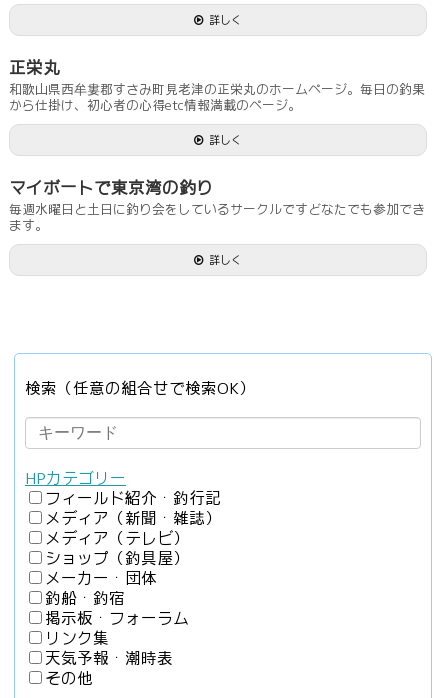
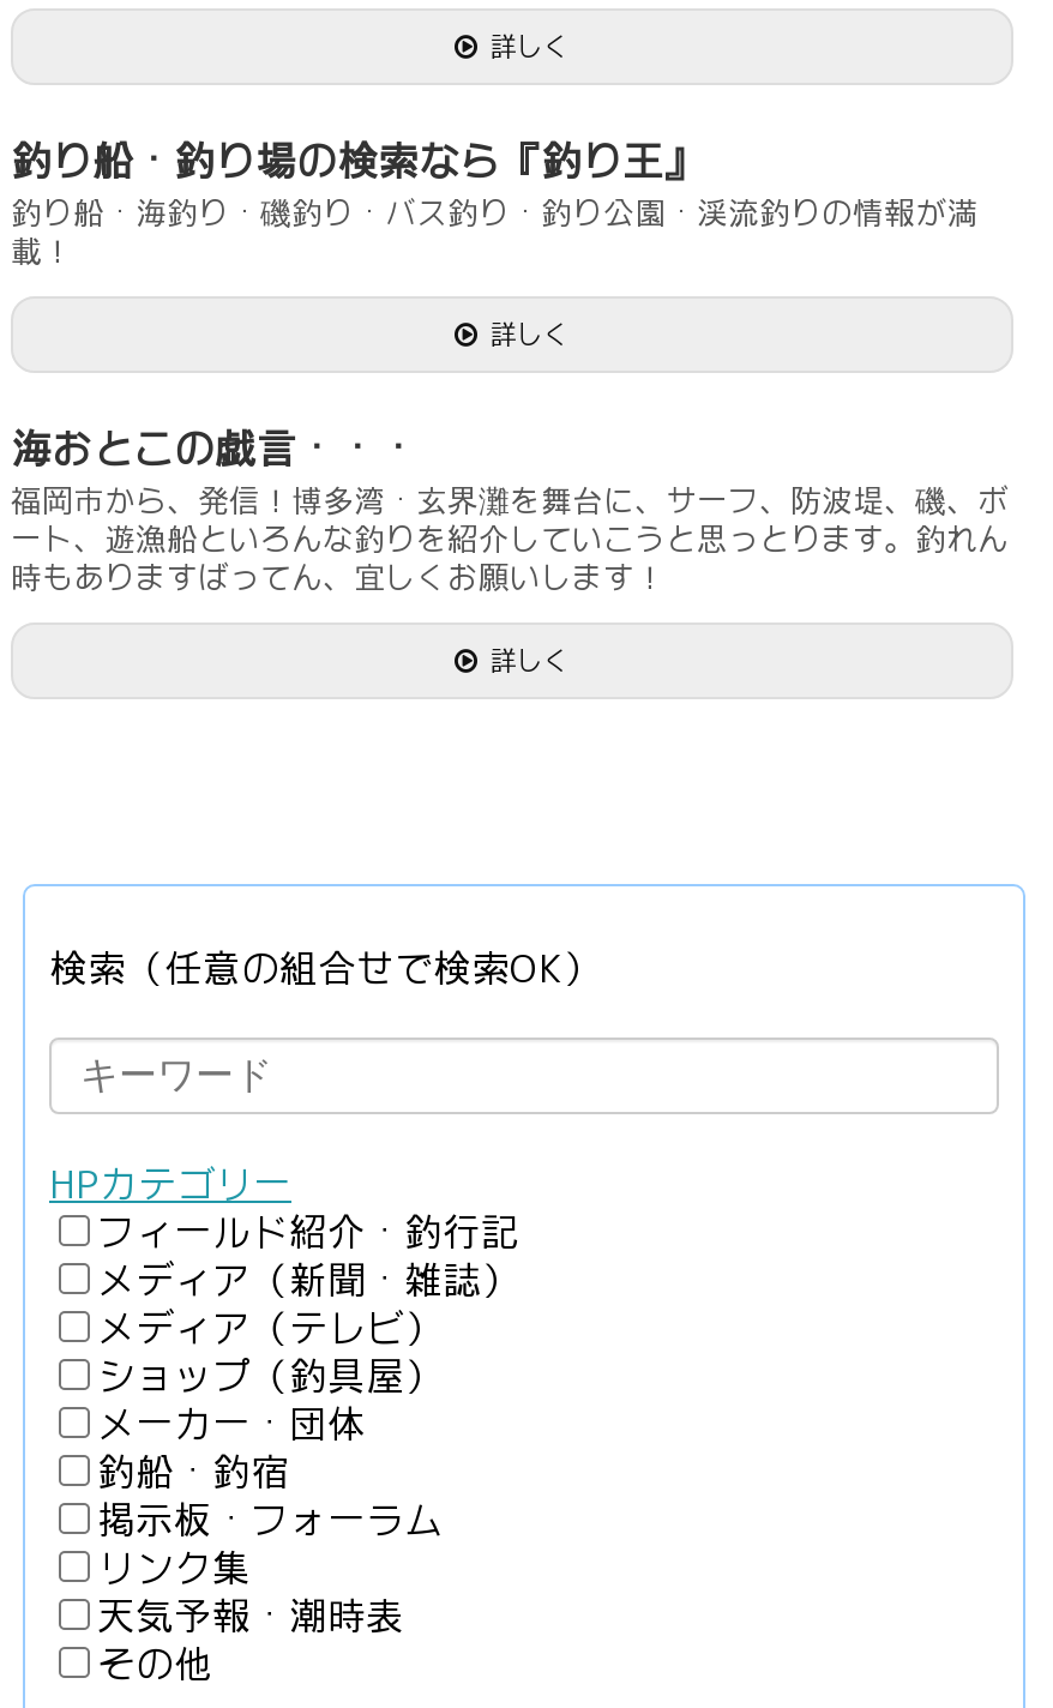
[9,58,425,113] 正栄丸 | 和歌山県西牟婁郡すさみ町見老津の正栄丸のホームページ。毎日の釣果 | から仕掛け、初心者の心得etc情報満載のページ。 -> [11,138,977,270] 釣り船・釣り場の検索なら『釣り王』 | 釣り船・海釣り・磯釣り・バス釣り・釣り公園・渓流釣りの情報が満 | 載！
[9,178,425,233] マイボートで東京湾の釣り | 毎週水曜日と土日に釣り会をしているサークルですどなたでも参加でき | ます。 -> [11,426,1009,596] 海おとこの戯言・・・ | 福岡市から、発信！博多湾・玄界灘を舞台に、サーフ、防波堤、磯、ボ | ート、遊漁船といろんな釣りを紹介していこうと思っとります。釣れん | 時もありますばってん、宜しくお願いします！

